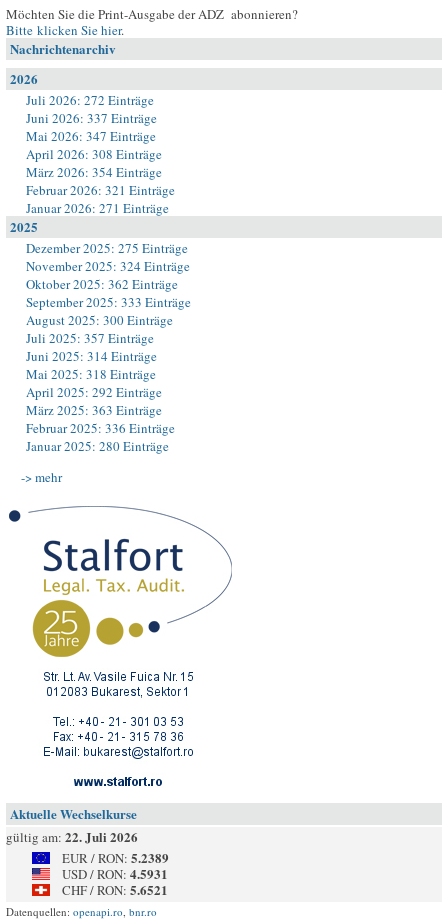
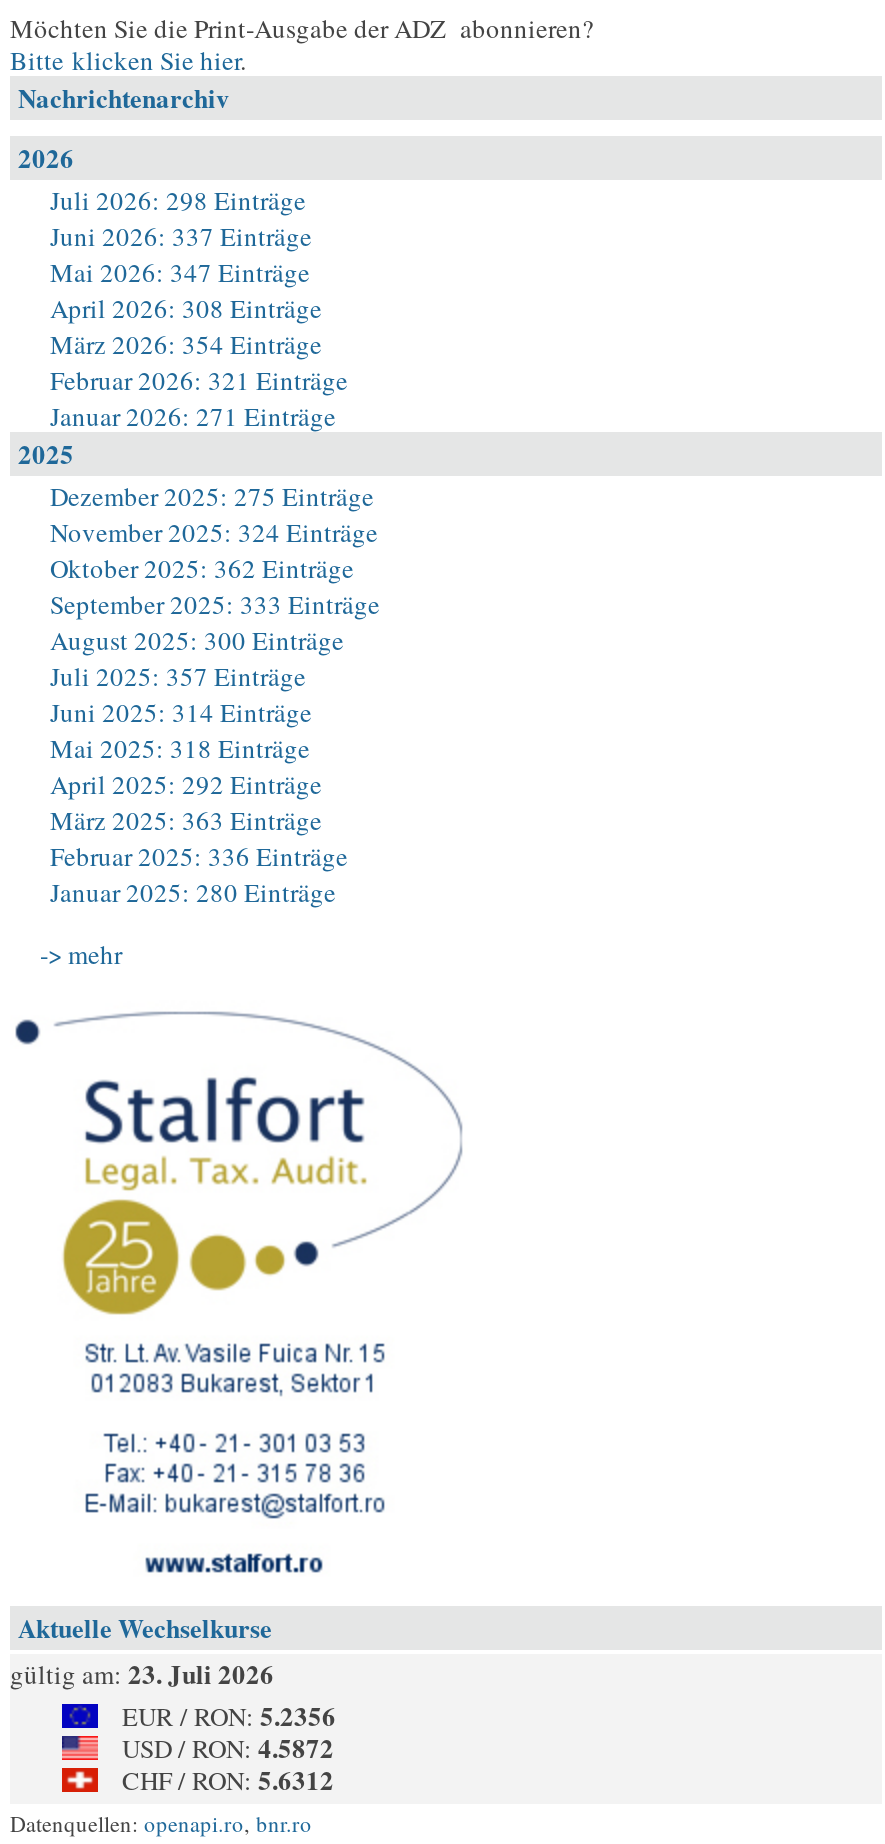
[26,91,154,109] Juli 2026: 272 Einträge -> [50,182,306,218] Juli 2026: 298 Einträge
[6,827,138,846] gültig am: 22. Juli 2026 -> [10,1654,274,1692] gültig am: 23. Juli 2026
[62,848,169,867] EUR / RON: 5.2389 -> [122,1696,336,1734] EUR / RON: 5.2356
[62,864,168,883] USD / RON: 4.5931 -> [122,1728,334,1766] USD / RON: 4.5872
[62,880,168,899] CHF / RON: 5.6521 -> [122,1760,334,1798] CHF / RON: 5.6312

